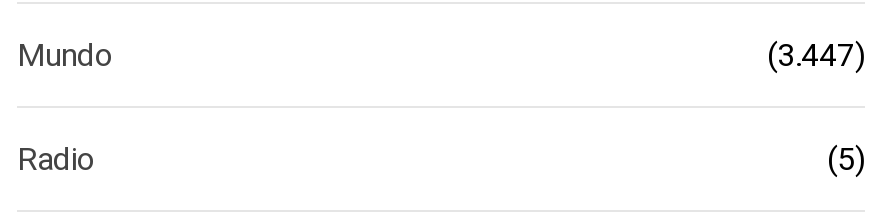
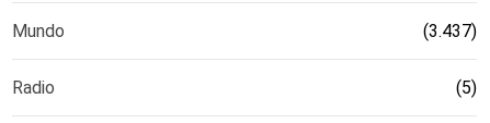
[767,35,865,73] (3.447) -> [423,20,477,41] (3.437)

